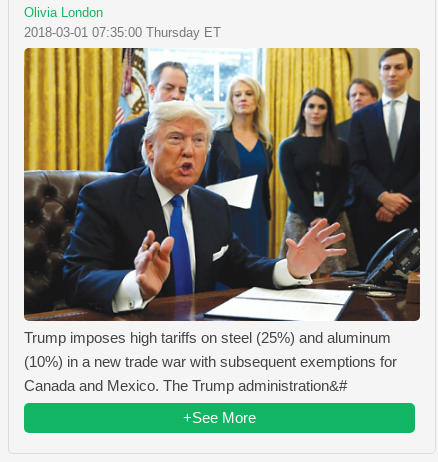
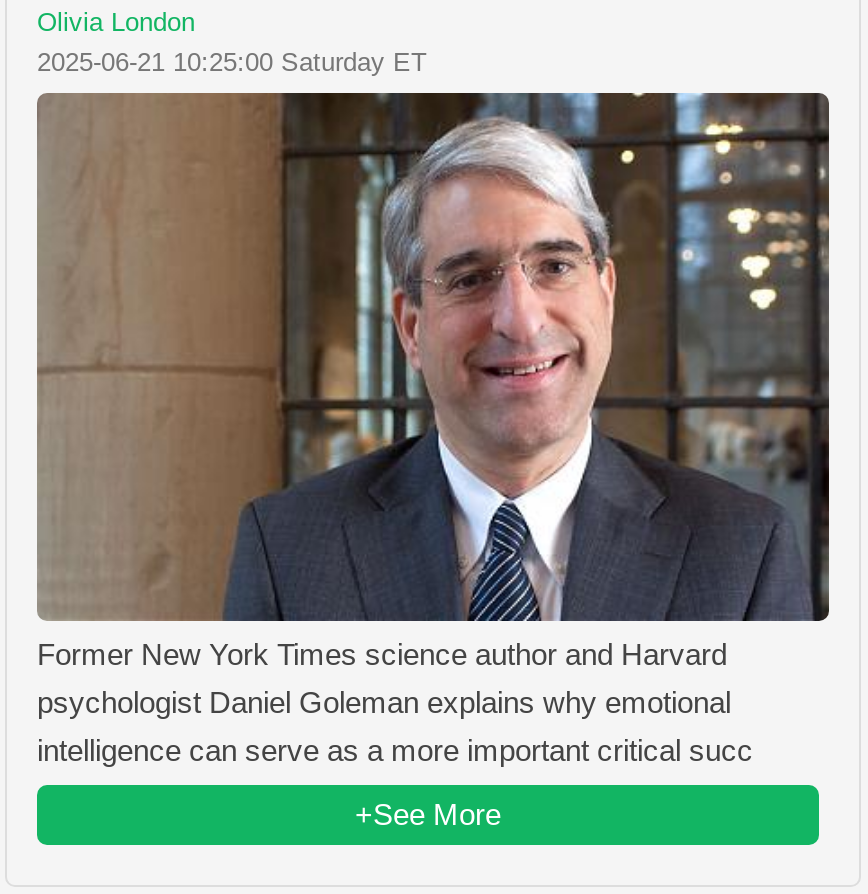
[24,25,221,40] 2018-03-01 07:35:00 Thursday ET -> [37,48,427,78] 2025-06-21 10:25:00 Saturday ET
[23,47,421,394] [image] | Trump imposes high tariffs on steel (25%) and aluminum | (10%) in a new trade war with subsequent exemptions for | Canada and Mexico. The Trump administration&# -> [37,91,831,768] [image] | Former New York Times science author and Harvard | psychologist Daniel Goleman explains why emotional | intelligence can serve as a more important critical succ

